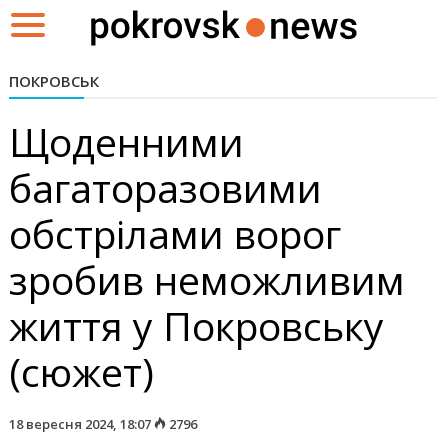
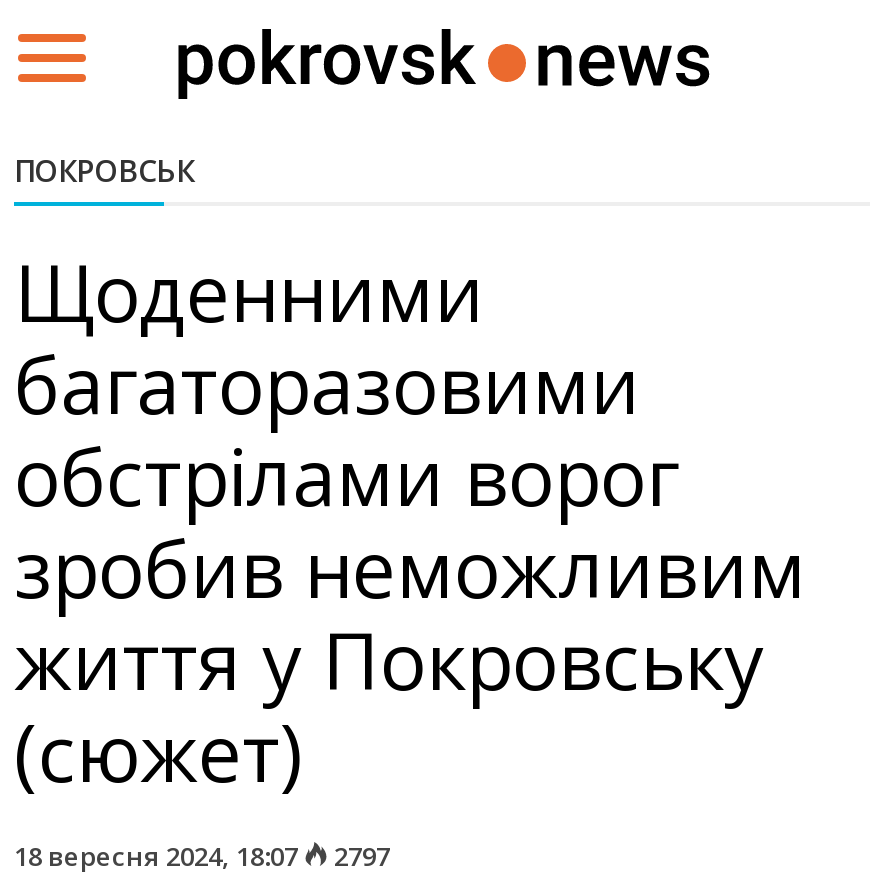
[9,415,197,433] 18 вересня 2024, 18:07 2796 -> [14,838,390,874] 18 вересня 2024, 18:07 2797

